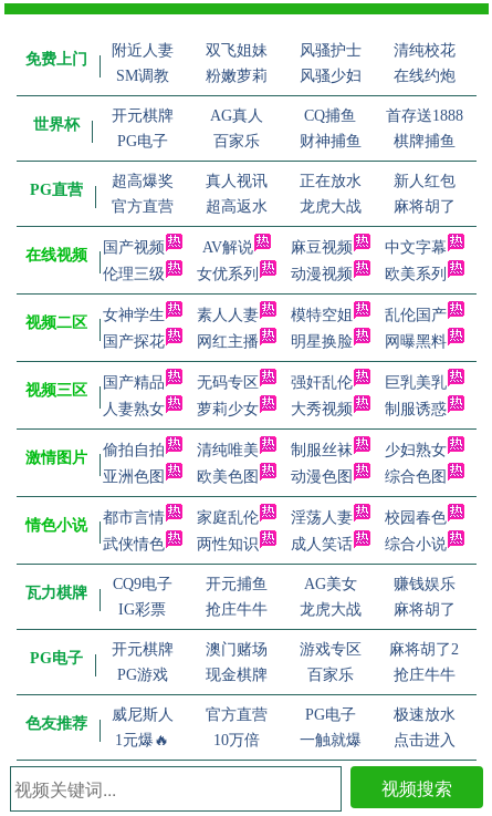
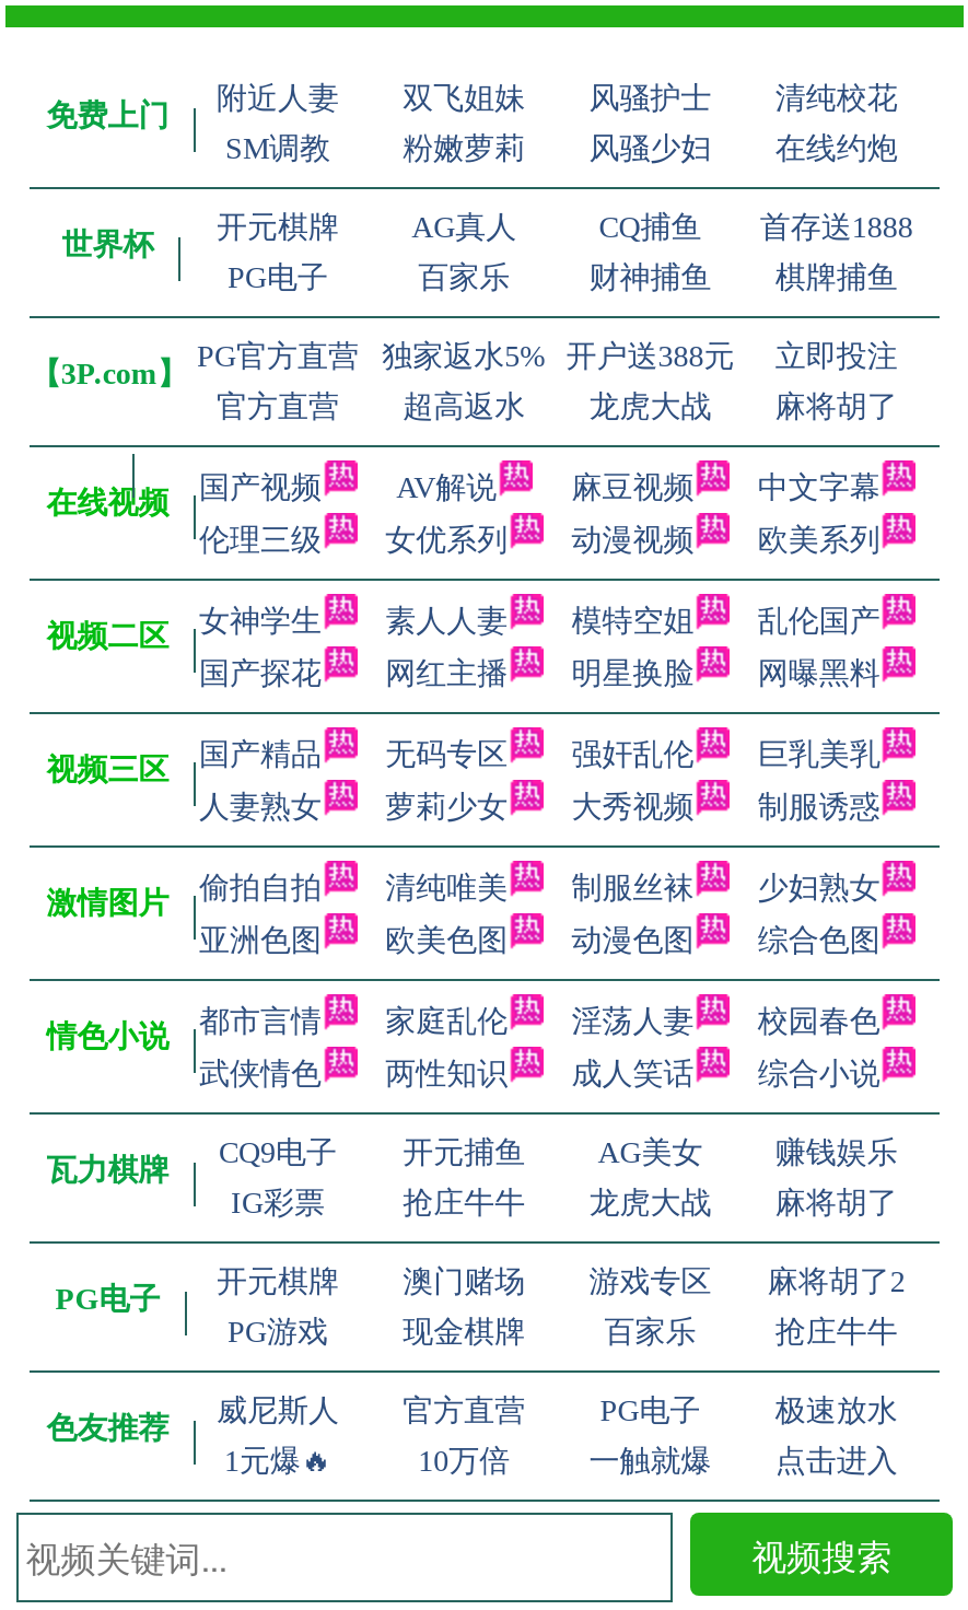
[111,173,455,189] 超高爆奖 | 真人视讯 | 正在放水 | 新人红包 -> [197,340,898,373] PG官方直营 | 独家返水5% | 开户送388元 | 立即投注
[30,182,83,198] PG直营 -> [30,358,188,390] 【3P.com】

